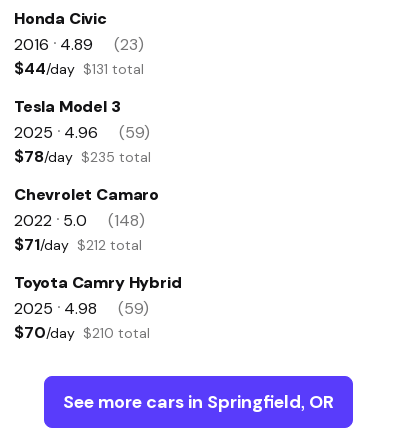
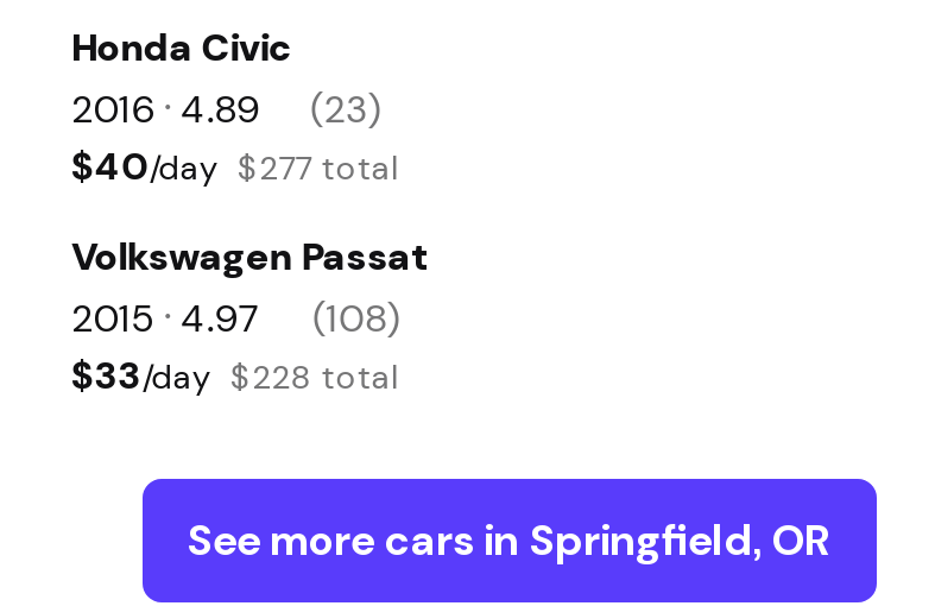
[14,59,181,341] $44/day $131 total | Tesla Model 3 | 2025 • 4.96 | (59) | $78/day $235 total | Chevrolet Camaro | 2022 • 5.0 | (148) | $71/day $212 total | Toyota Camry Hybrid | 2025 • 4.98 | (59) | $70/day $210 total -> [71,144,430,396] $40/day $277 total | Volkswagen Passat | 2015 • 4.97 | (108) | $33/day $228 total

